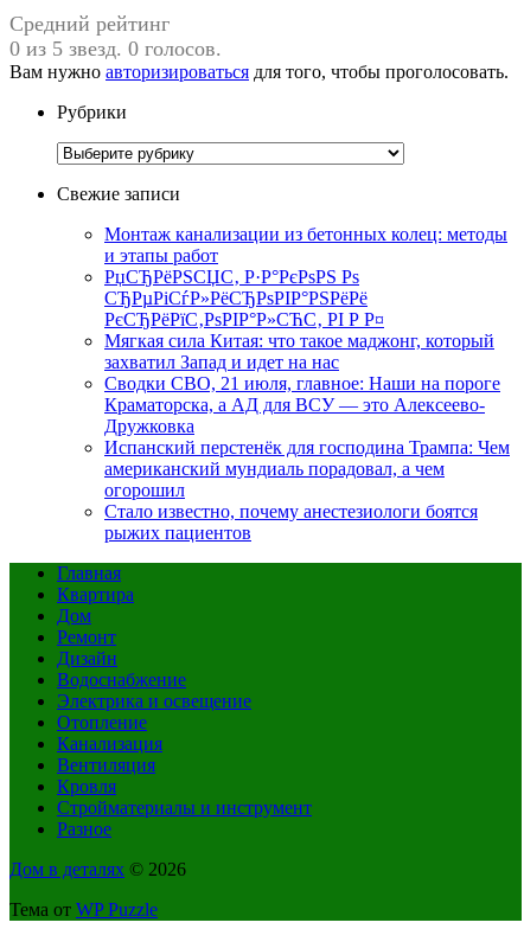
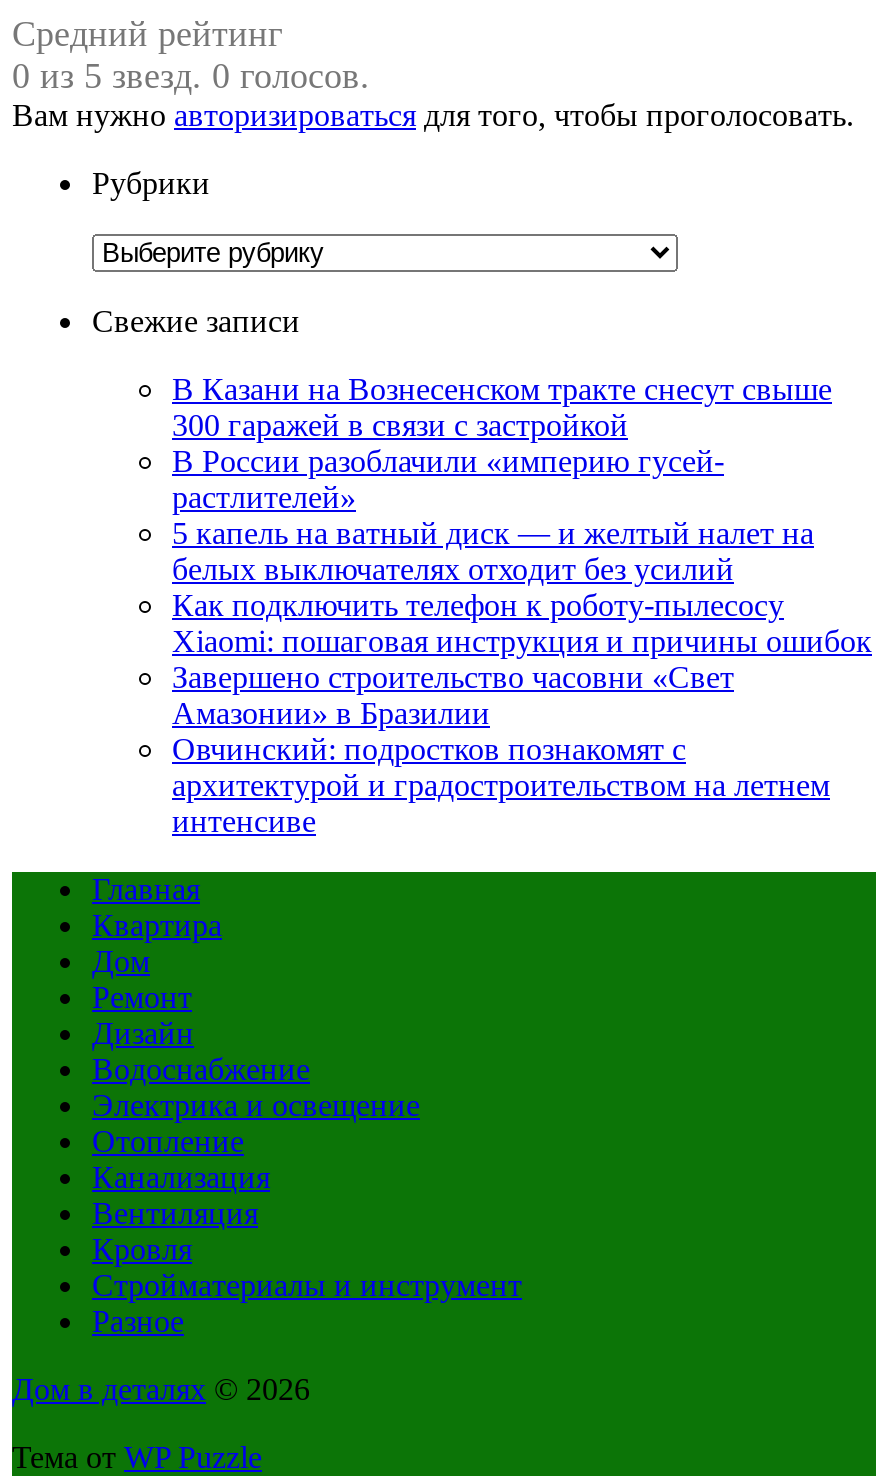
[104,223,510,542] Монтаж канализации из бетонных колец: методы | и этапы работ | РџСЂРёРЅСЏС‚ Р·Р°РєРѕРЅ Рѕ | СЂРµРіСѓР»РёСЂРѕРІР°РЅРёРё | РєСЂРёРїС‚РѕРІР°Р»СЋС‚ РІ Р Р¤ | Мягкая сила Китая: что такое маджонг, который | захватил Запад и идет на нас | Сводки СВО, 21 июля, главное: Наши на пороге | Краматорска, а АД для ВСУ — это Алексеево- | Дружковка | Испанский перстенёк для господина Трампа: Чем | американский мундиаль порадовал, а чем | огорошил | Стало известно, почему анестезиологи боятся | рыжих пациентов -> [172,371,872,837] В Казани на Вознесенском тракте снесут свыше | 300 гаражей в связи с застройкой | В России разоблачили «империю гусей- | растлителей» | 5 капель на ватный диск — и желтый налет на | белых выключателях отходит без усилий | Как подключить телефон к роботу-пылесосу | Xiaomi: пошаговая инструкция и причины ошибок | Завершено строительство часовни «Свет | Амазонии» в Бразилии | Овчинский: подростков познакомят с | архитектурой и градостроительством на летнем | интенсиве

